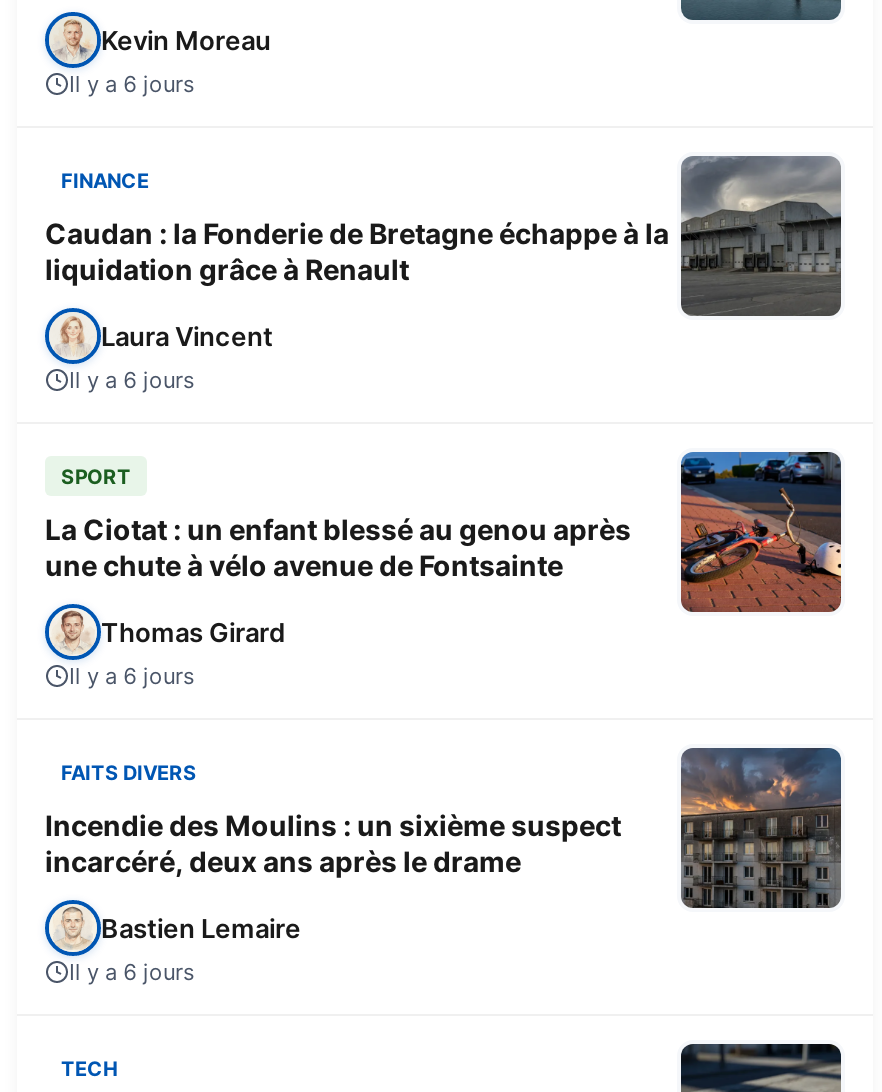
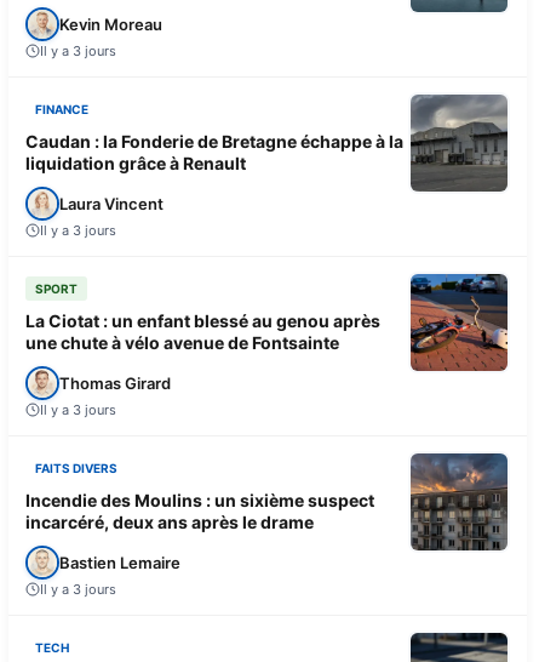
[69,69,195,97] Il y a 6 jours -> [40,42,116,59] Il y a 3 jours
[69,365,195,393] Il y a 6 jours -> [40,221,116,238] Il y a 3 jours
[69,661,195,689] Il y a 6 jours -> [40,401,116,418] Il y a 3 jours
[69,957,195,985] Il y a 6 jours -> [40,580,116,597] Il y a 3 jours

